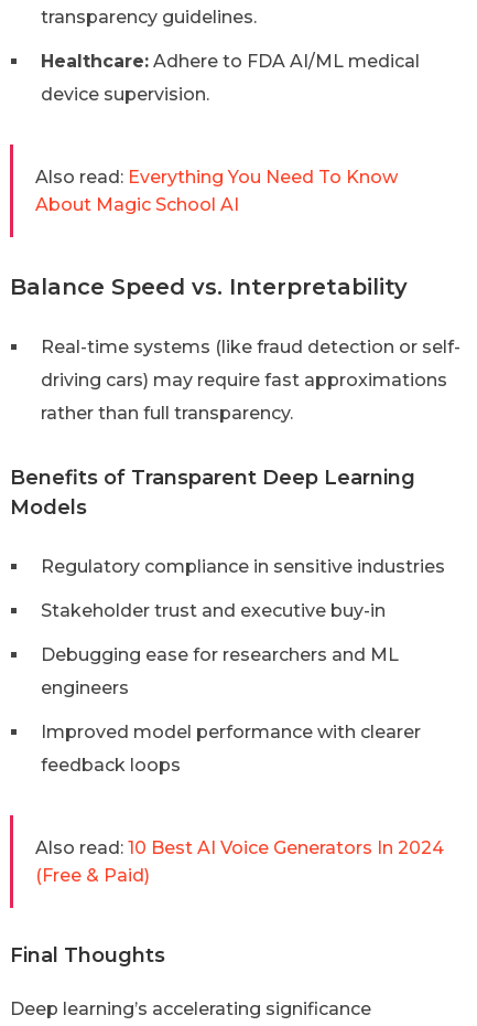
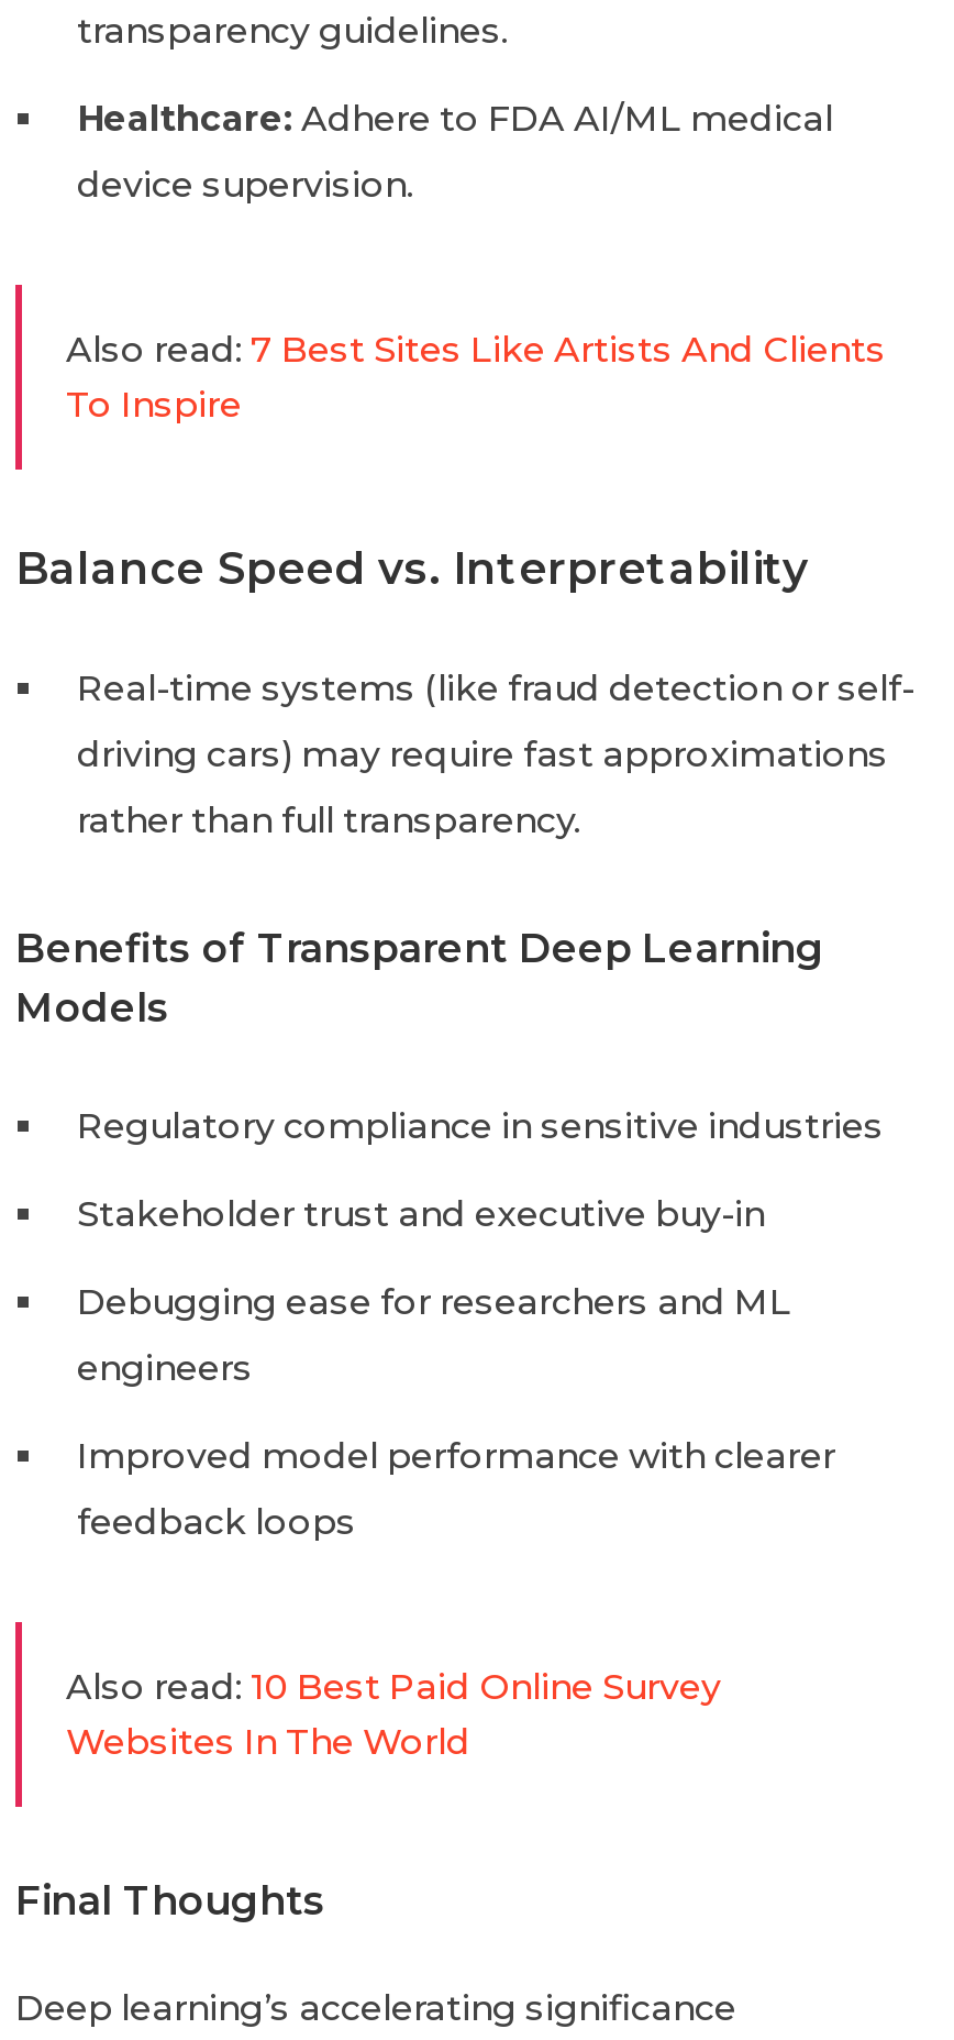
[35,166,398,215] Also read: Everything You Need To Know | About Magic School AI -> [66,329,886,425] Also read: 7 Best Sites Like Artists And Clients | To Inspire
[35,837,444,886] Also read: 10 Best AI Voice Generators In 2024 | (Free & Paid) -> [66,1666,721,1763] Also read: 10 Best Paid Online Survey | Websites In The World

